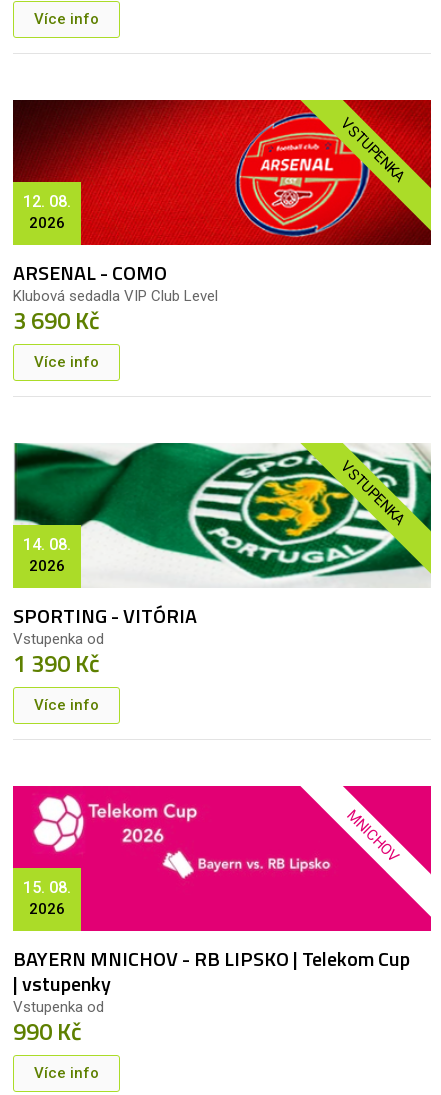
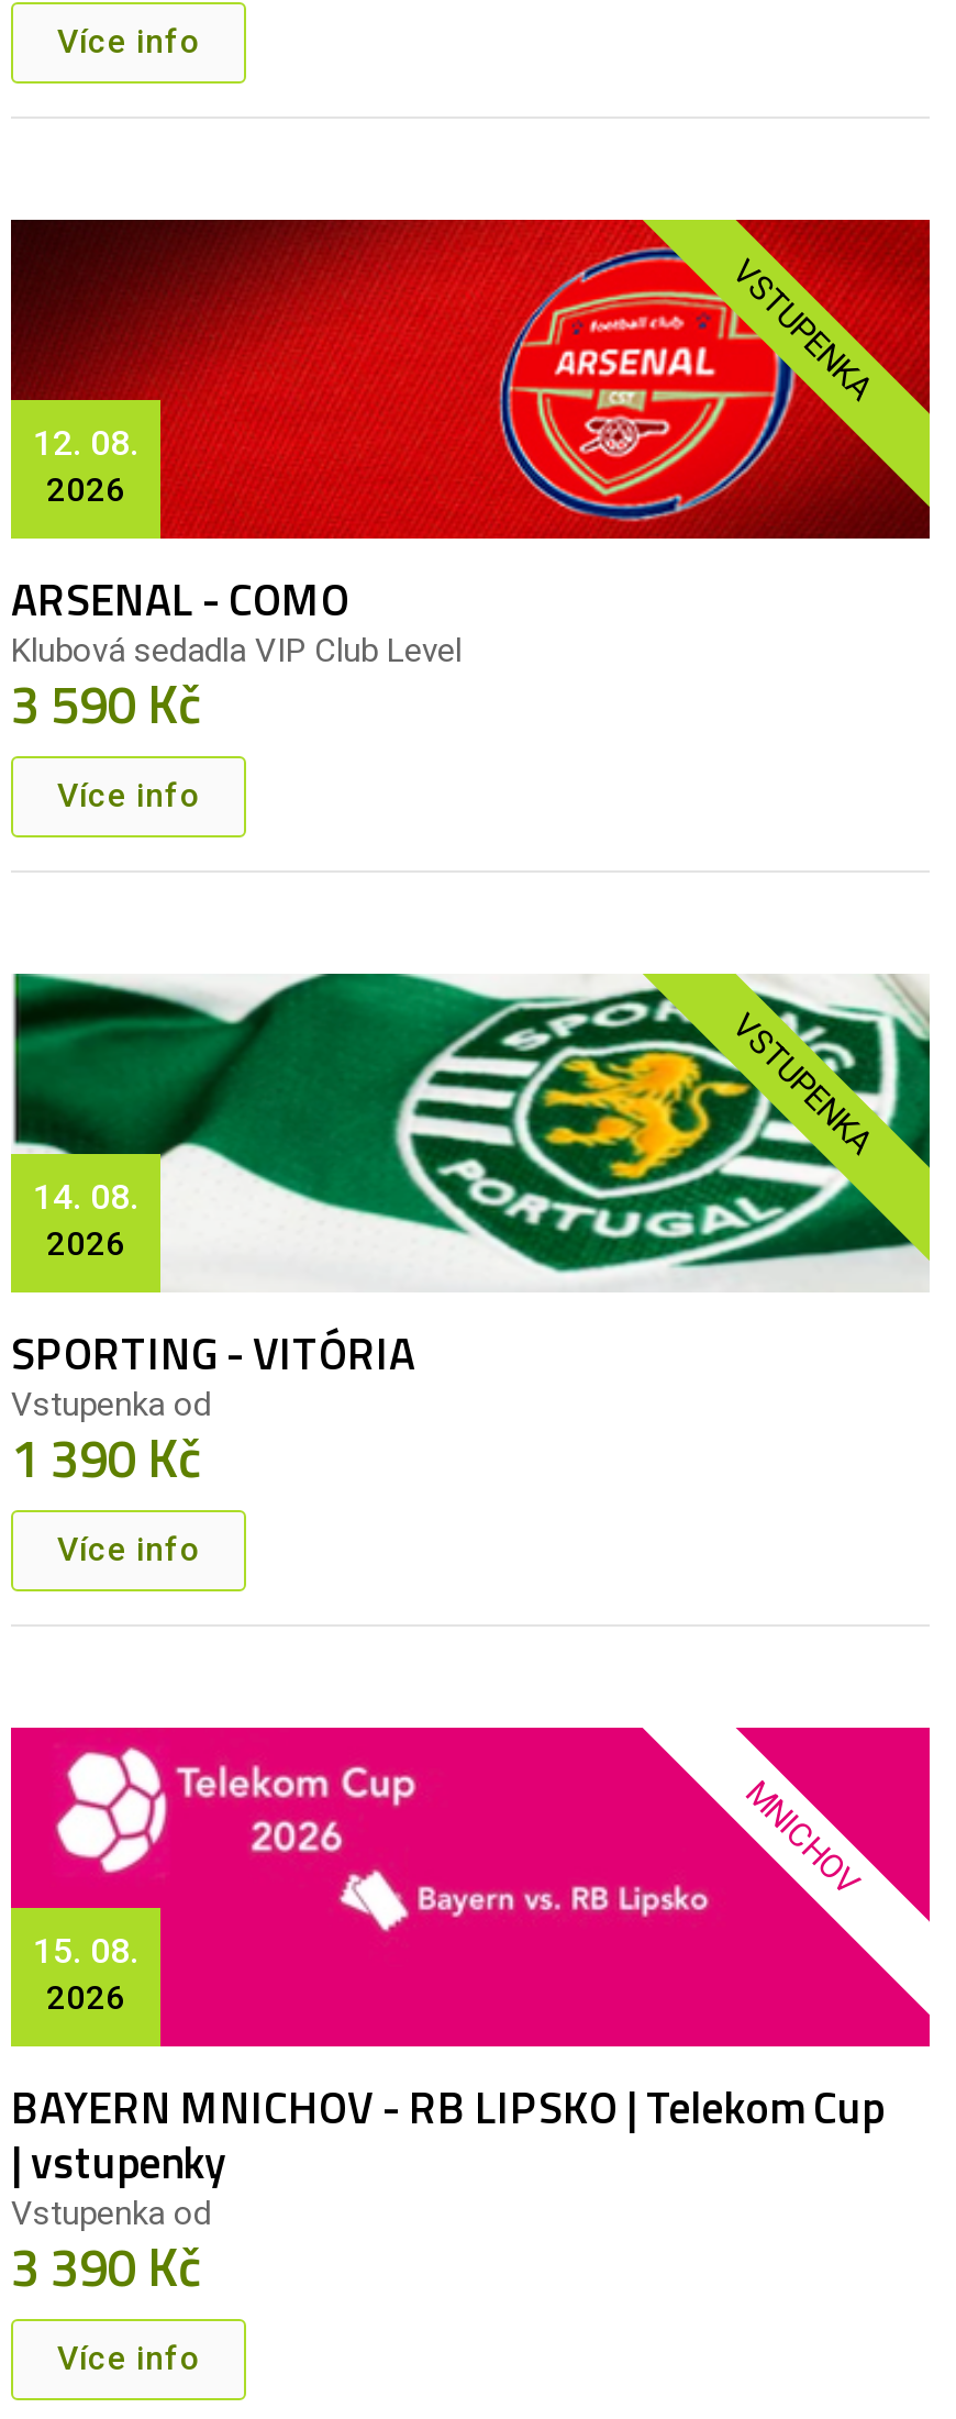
[13,302,100,338] 3 690 Kč -> [11,663,202,742] 3 590 Kč
[13,1013,82,1049] 990 Kč -> [11,2226,202,2305] 3 390 Kč

